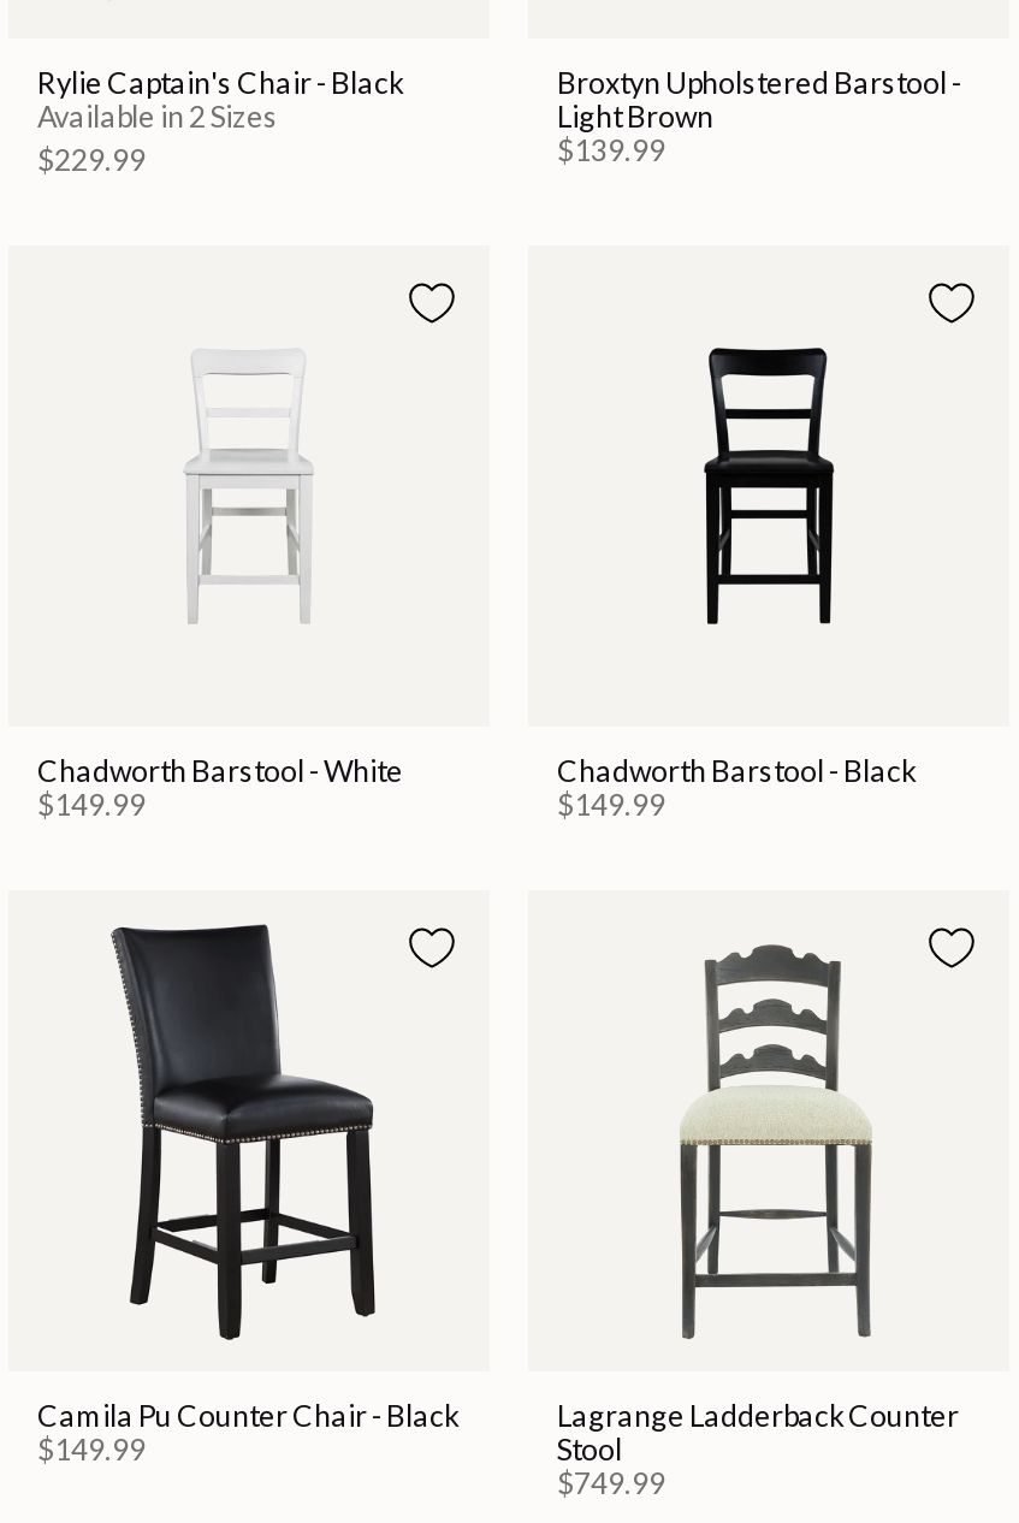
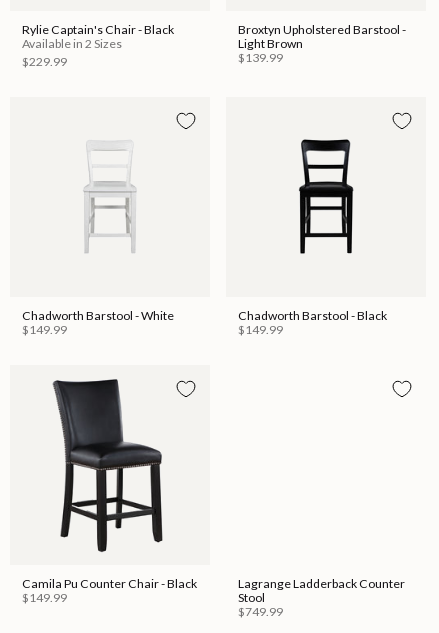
[677,941,875,1343] [image] -> none

